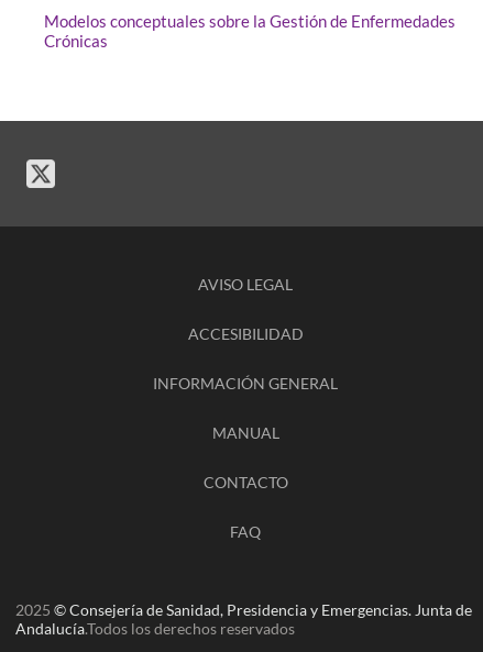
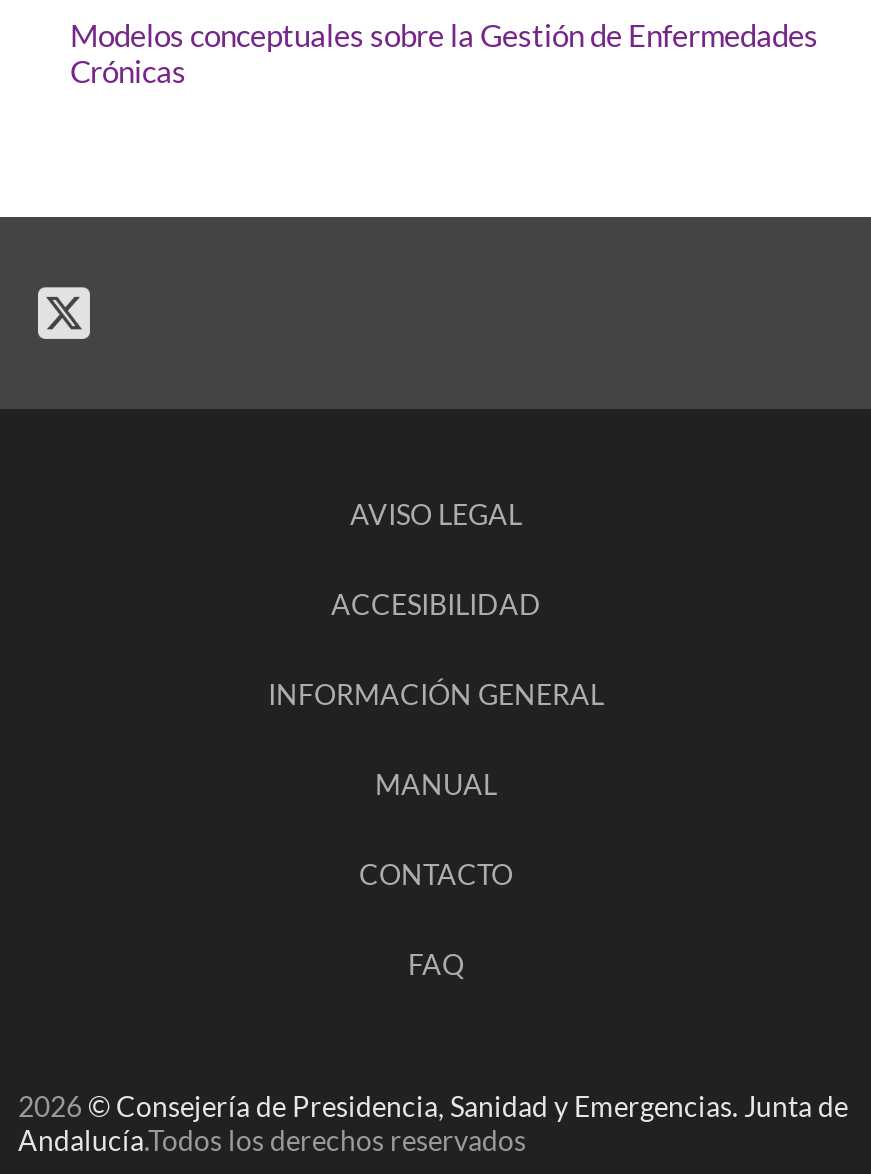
[15,600,472,619] 2025 © Consejería de Sanidad, Presidencia y Emergencias. Junta de -> [18,1088,848,1122] 2026 © Consejería de Presidencia, Sanidad y Emergencias. Junta de

